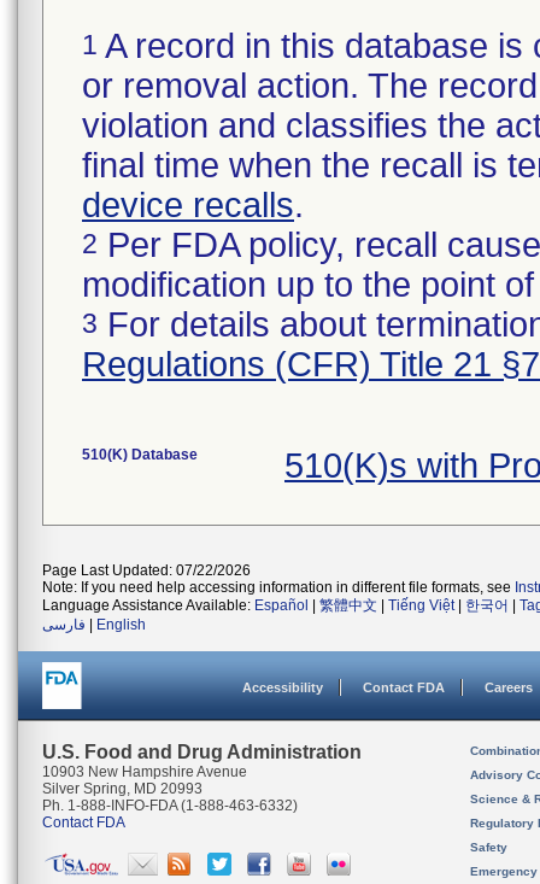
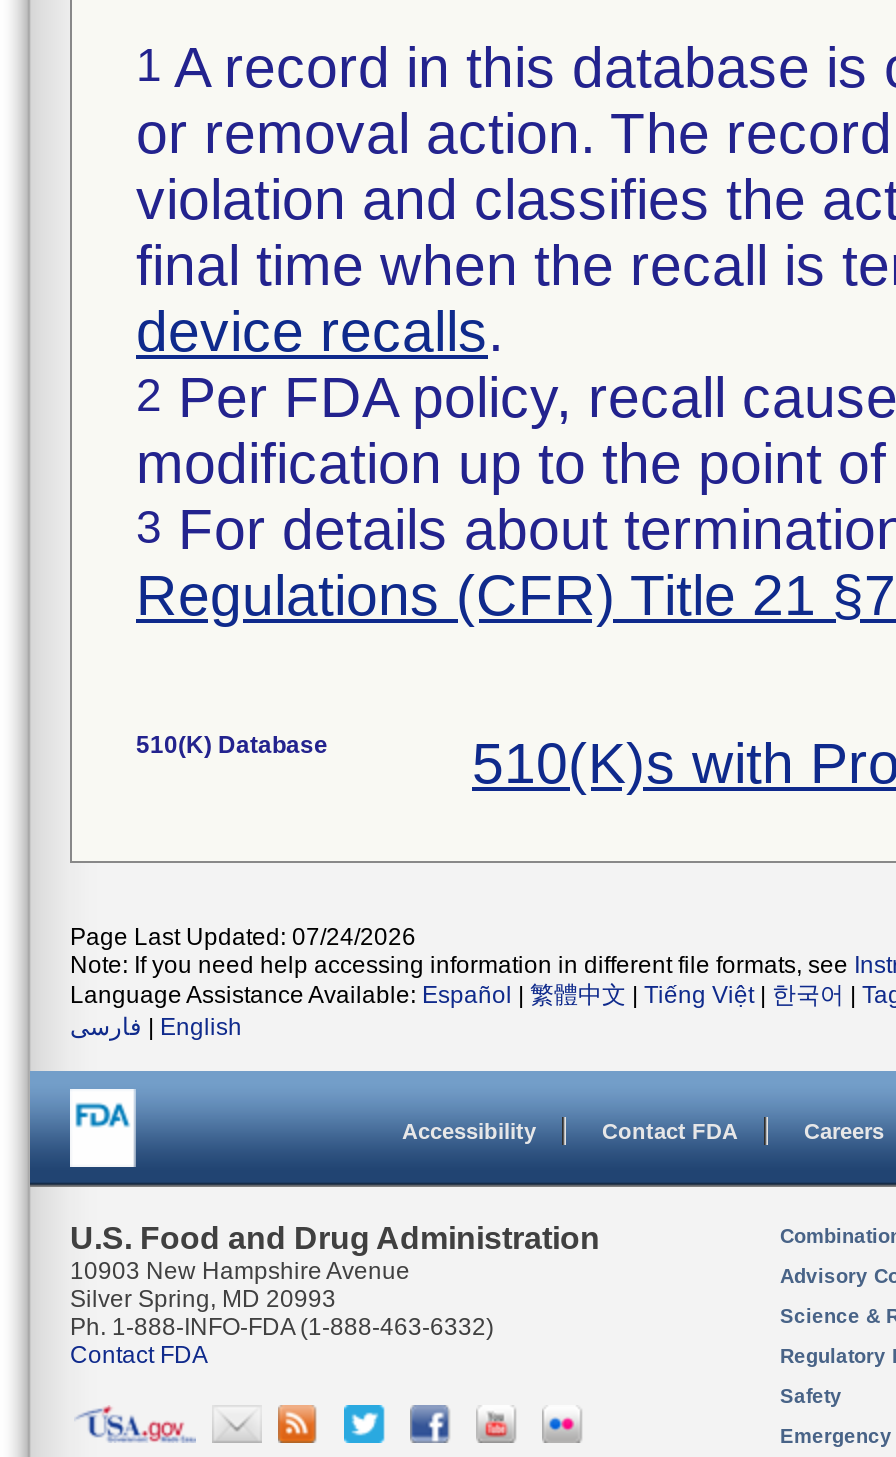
[42,562,251,579] Page Last Updated: 07/22/2026 -> [70,923,416,951] Page Last Updated: 07/24/2026

